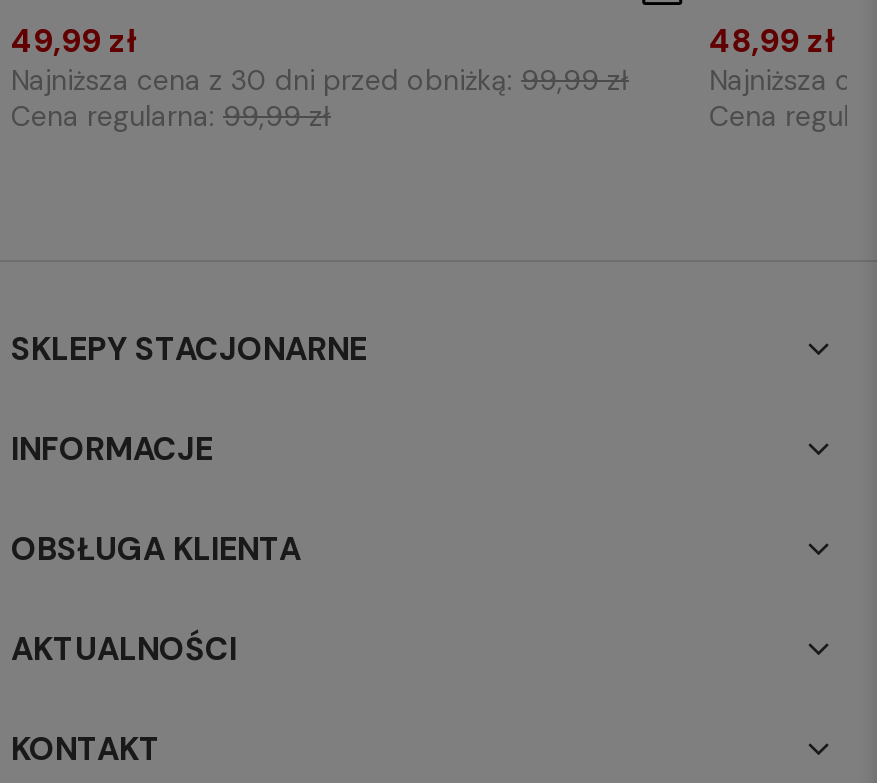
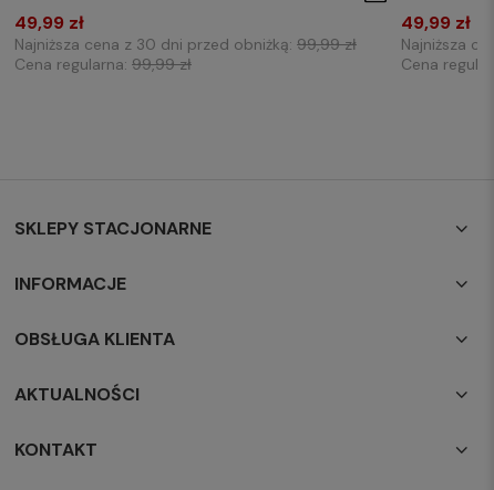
[709,20,835,62] 48,99 zł -> [401,11,471,34] 49,99 zł

